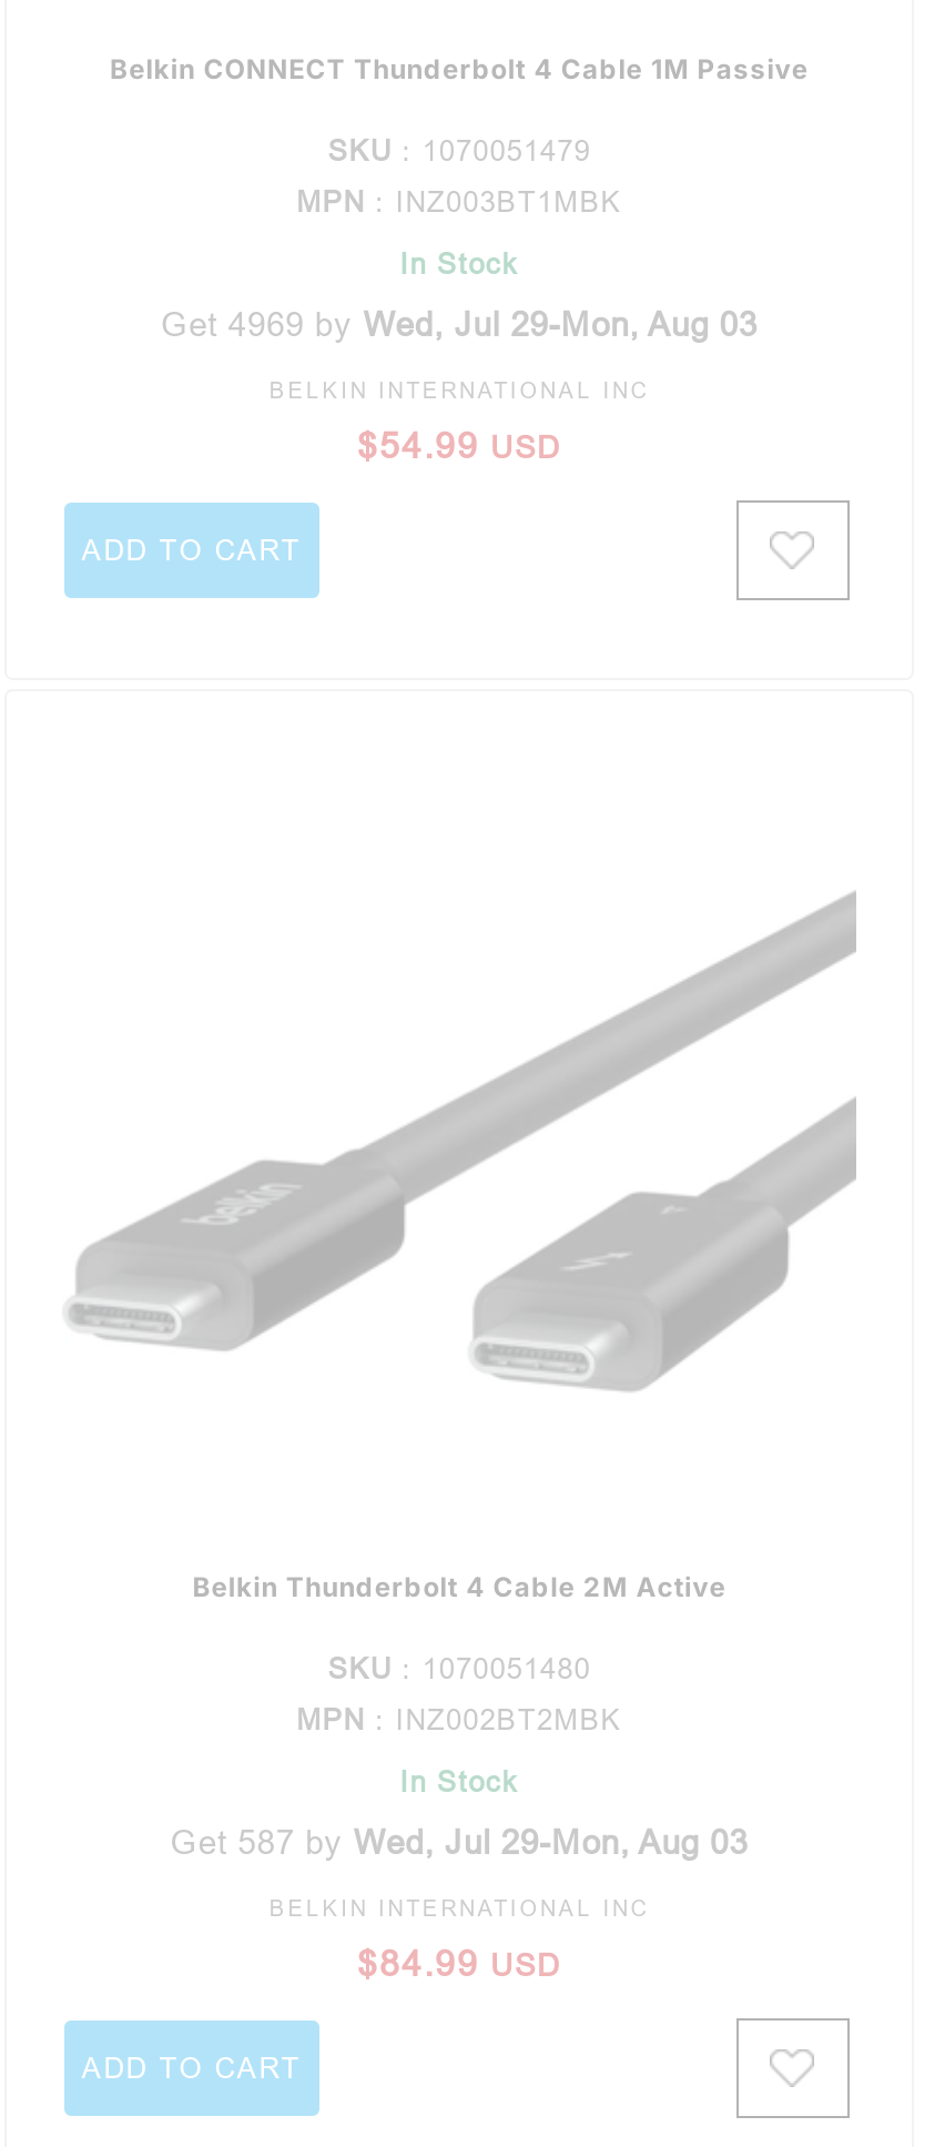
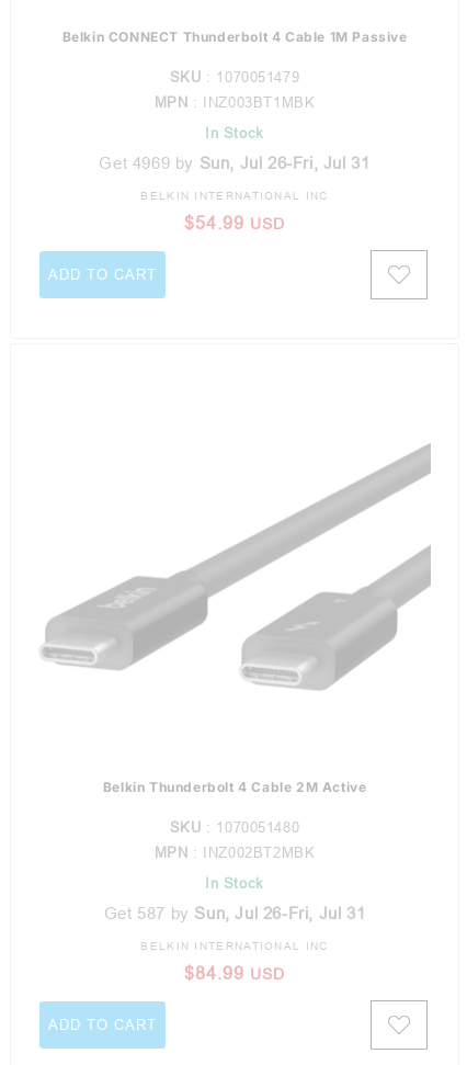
[161,306,758,343] Get 4969 by Wed, Jul 29-Mon, Aug 03 -> [99,154,370,172] Get 4969 by Sun, Jul 26-Fri, Jul 31
[170,1824,748,1861] Get 587 by Wed, Jul 29-Mon, Aug 03 -> [104,904,365,923] Get 587 by Sun, Jul 26-Fri, Jul 31

